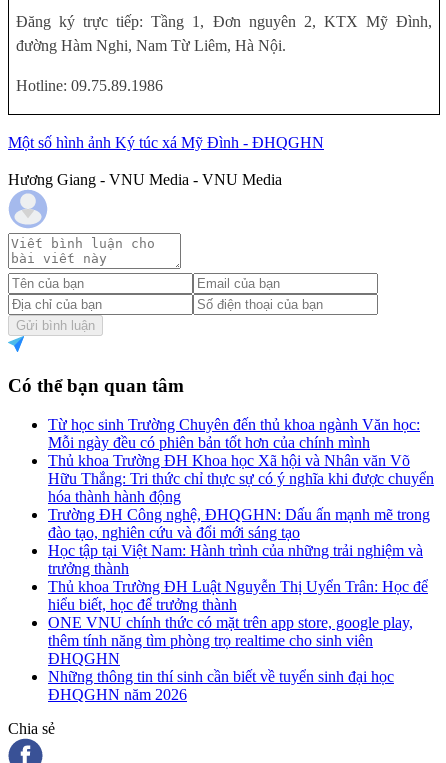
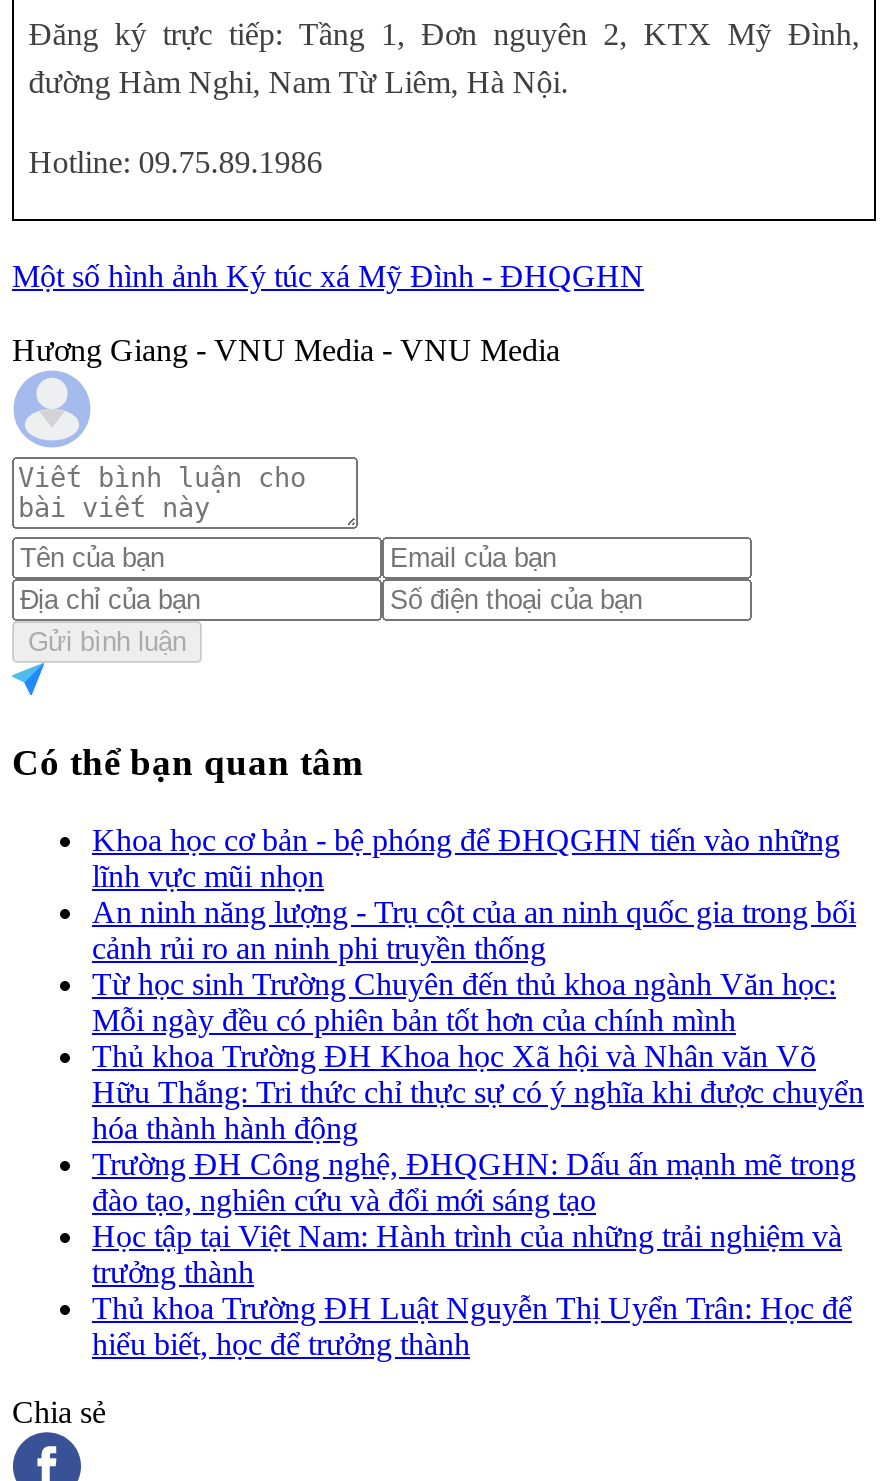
none -> [92,822,856,964] Khoa học cơ bản - bệ phóng để ĐHQGHN tiến vào những | lĩnh vực mũi nhọn | An ninh năng lượng - Trụ cột của an ninh quốc gia trong bối | cảnh rủi ro an ninh phi truyền thống
moved [48,415,434,612] -> [92,966,864,1360]: Từ học sinh Trường Chuyên đến thủ khoa ngành Văn học: | Mỗi ngày đều có phiên bản tốt hơn của chính mình | Thủ khoa Trường ĐH Khoa học Xã hội và Nhân văn Võ | ... | Thủ khoa Trường ĐH Luật Nguyễn Thị Uyển Trân: Học để | hiểu biết, học để trưởng thành
[48,613,413,702] ONE VNU chính thức có mặt trên app store, google play, | thêm tính năng tìm phòng trọ realtime cho sinh viên | ĐHQGHN | Những thông tin thí sinh cần biết về tuyển sinh đại học | ĐHQGHN năm 2026 -> none

